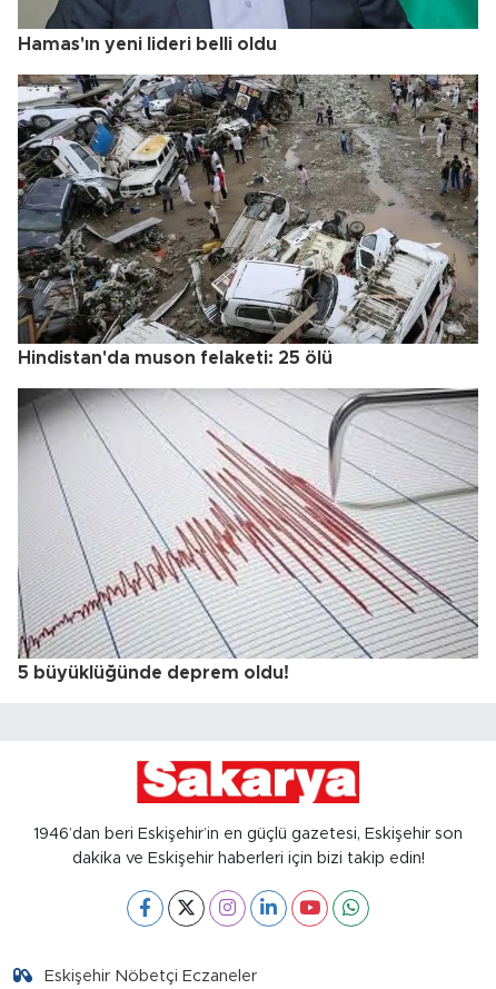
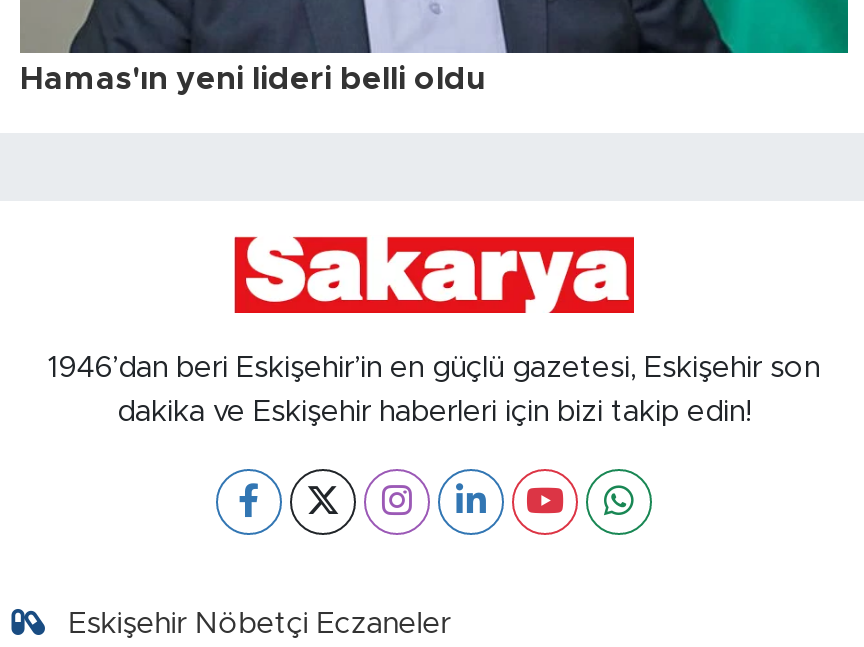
[17,73,479,368] [image] | Hindistan'da muson felaketi: 25 ölü -> none
[18,387,479,682] [image] | 5 büyüklüğünde deprem oldu! -> none

